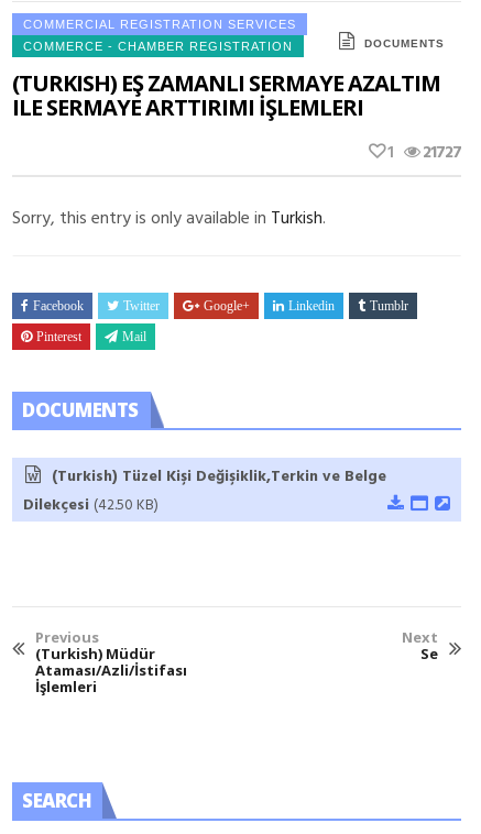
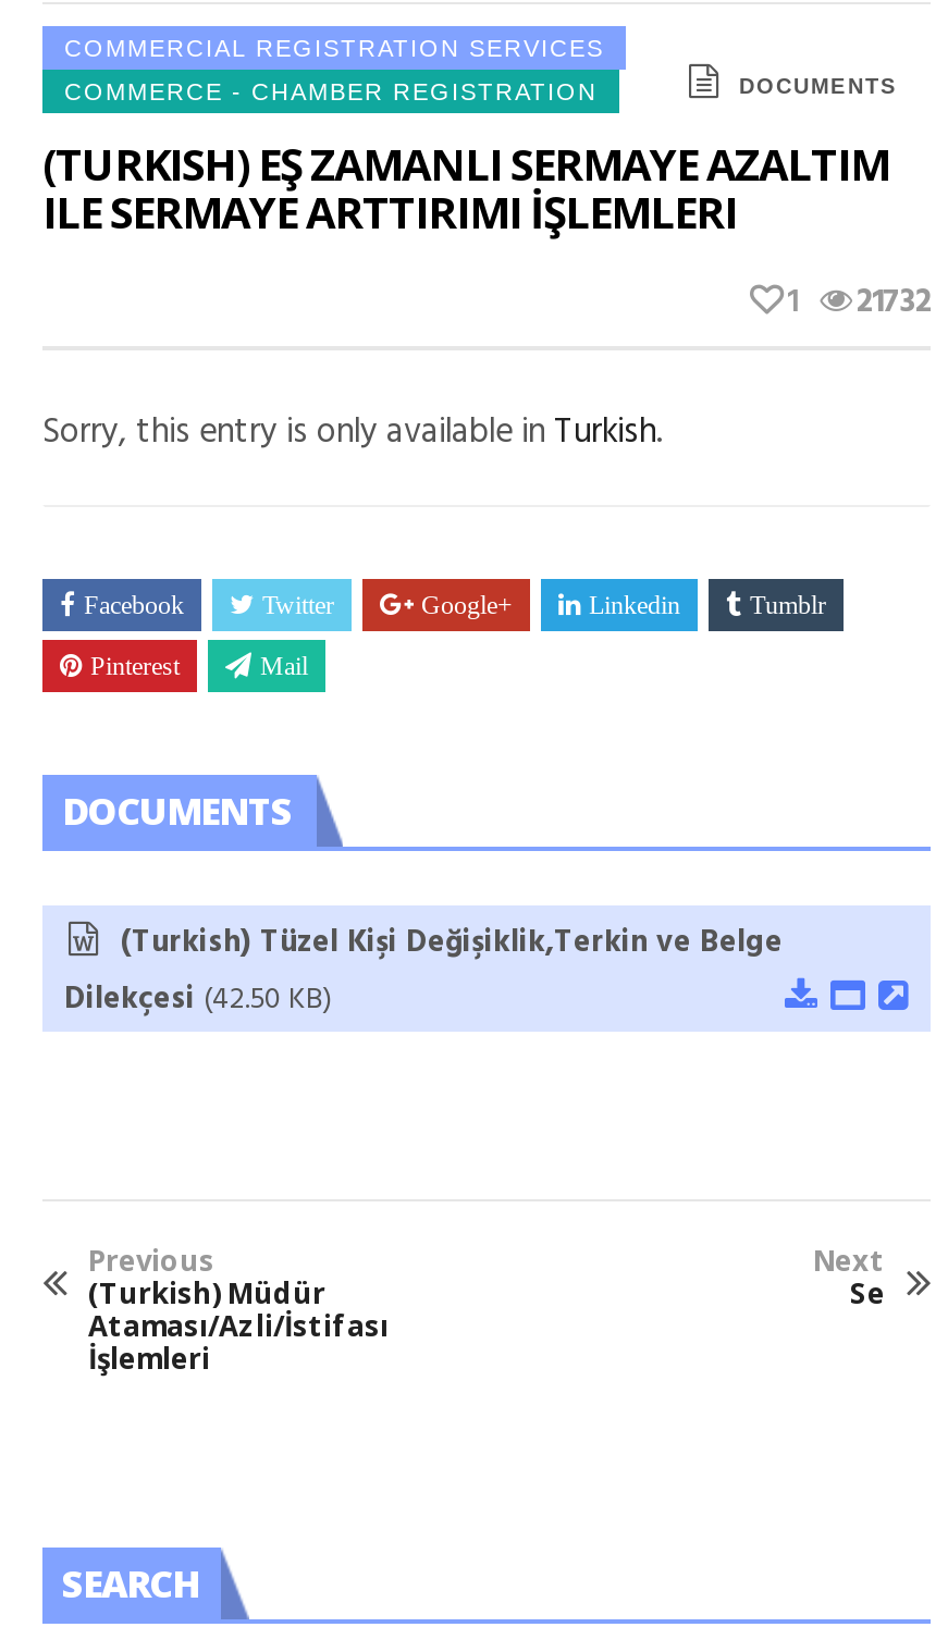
[387,140,461,166] 1 21727 -> [787,276,931,329] 1 21732

